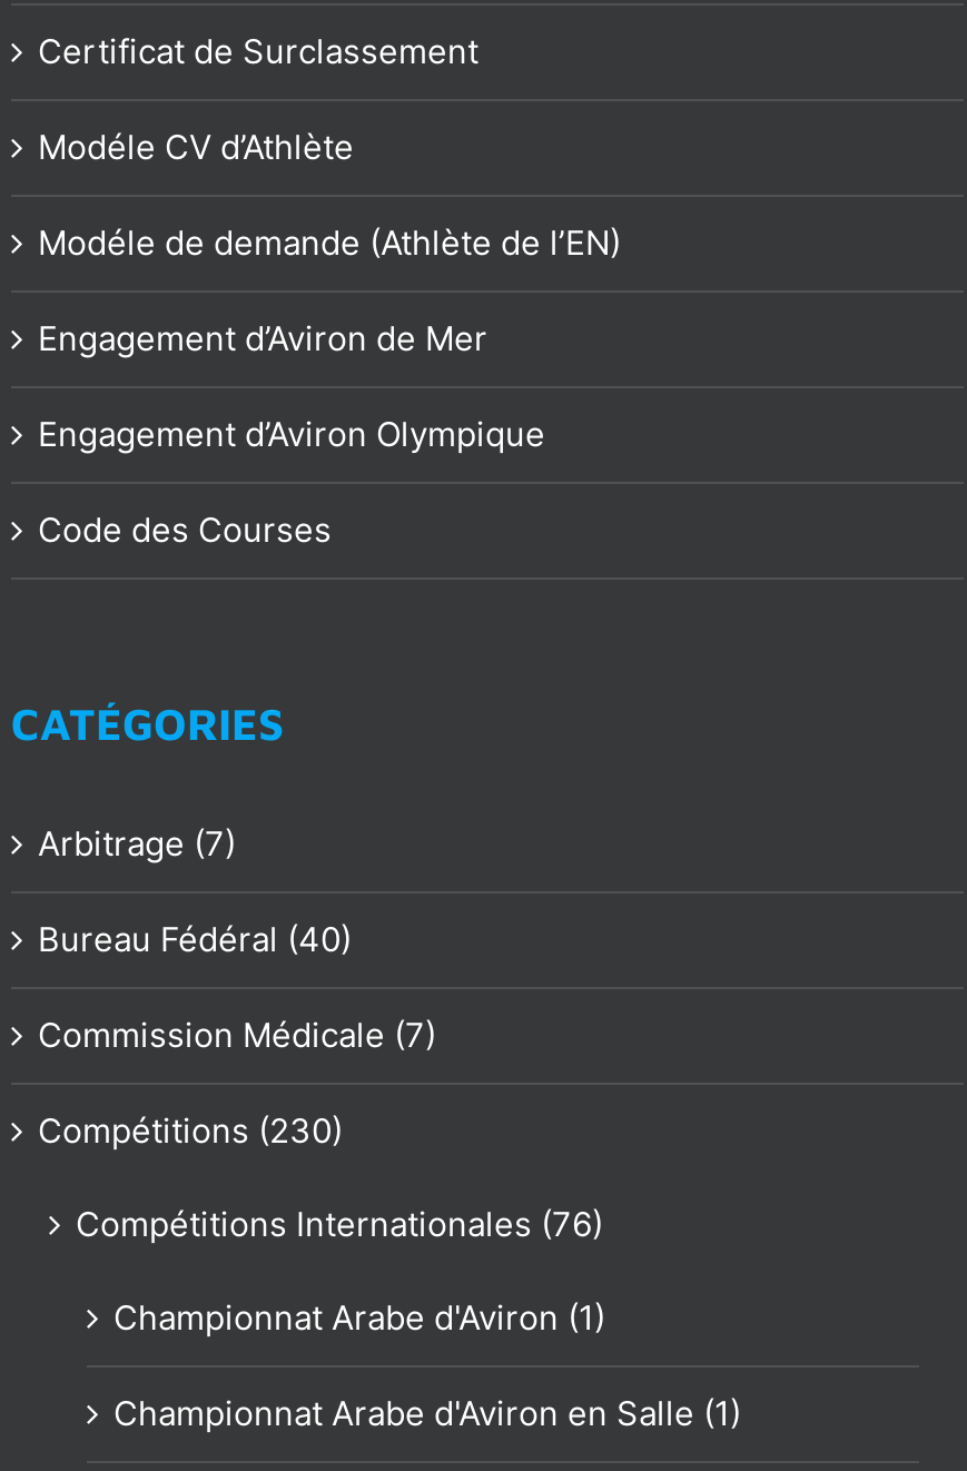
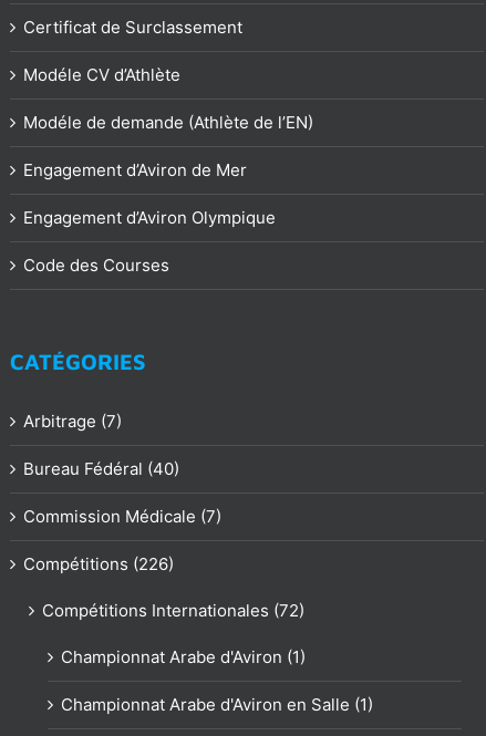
[38,1109,343,1152] Compétitions (230) -> [23,553,174,574] Compétitions (226)
[76,1203,603,1245] Compétitions Internationales (76) -> [42,600,304,621] Compétitions Internationales (72)

